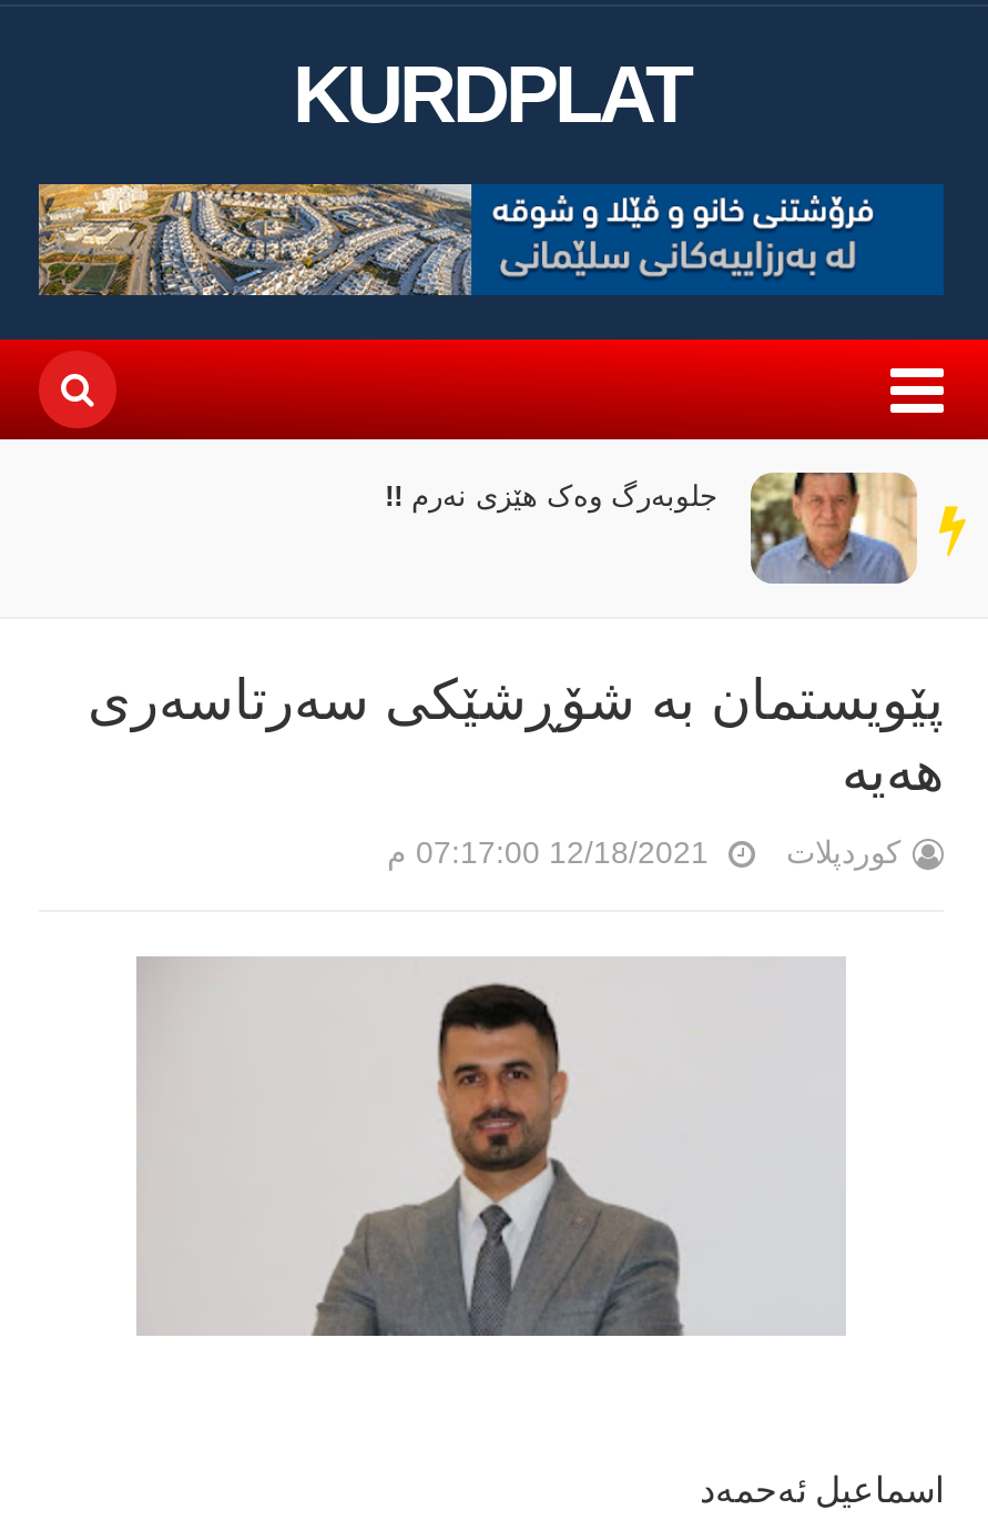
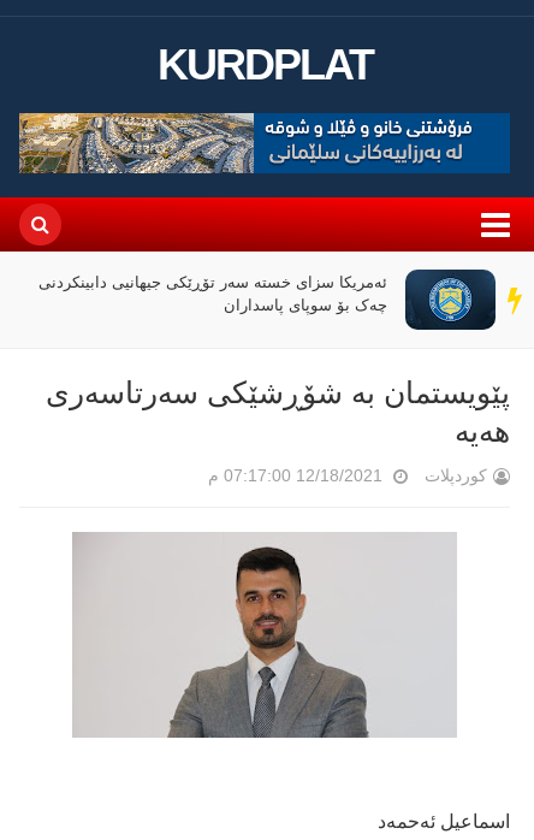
[385,470,917,581] [image] | جلوبەرگ وەک هێزی نەرم !! -> [38,268,497,330] [image] | ئەمریکا سزای خستە سەر تۆڕێکی جیهانیی دابینکردنی | چەک بۆ سوپای پاسداران

